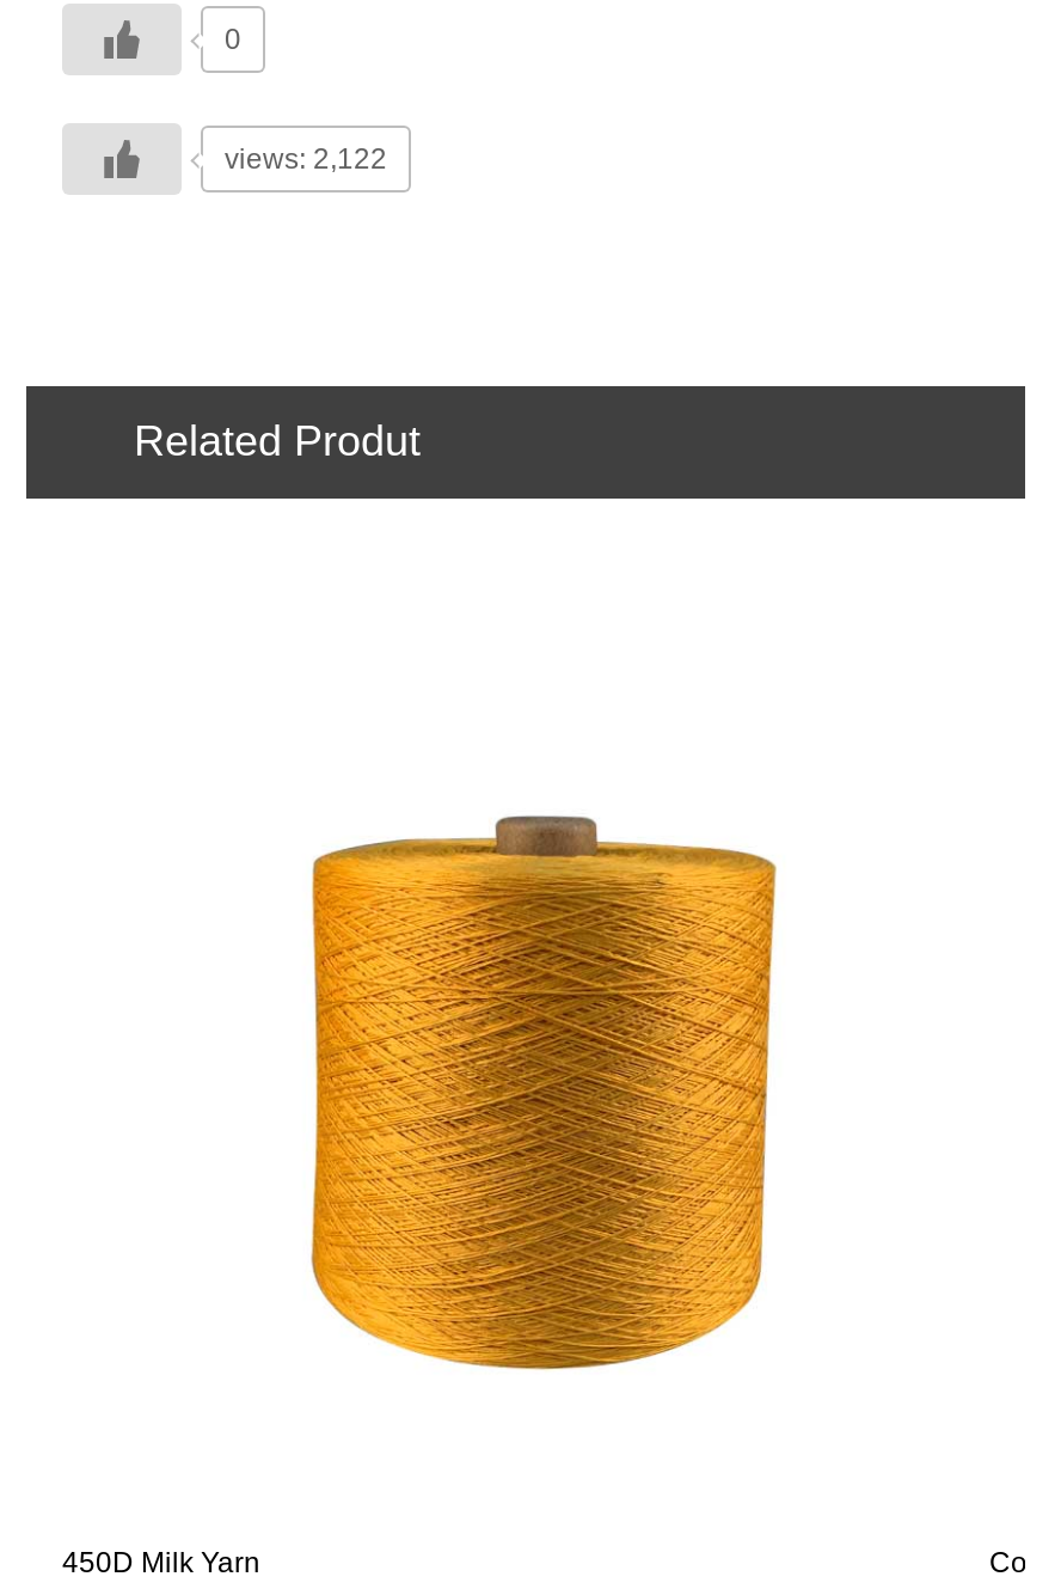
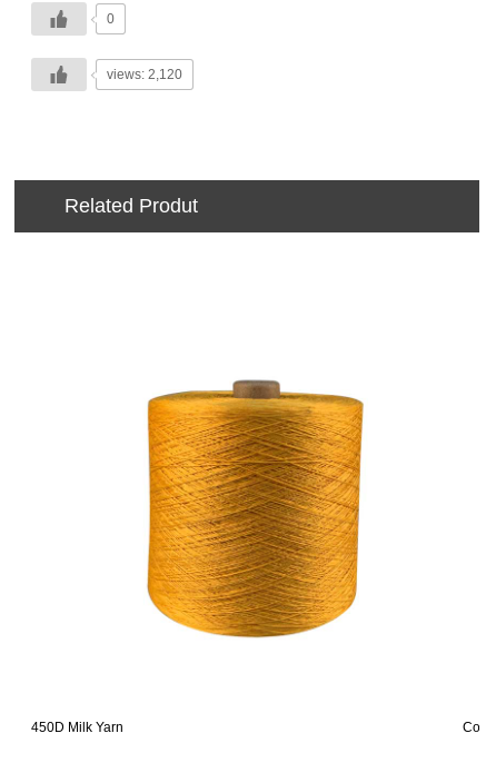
[225,142,387,176] views: 2,122 -> [107,67,182,82] views: 2,120

